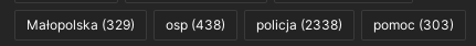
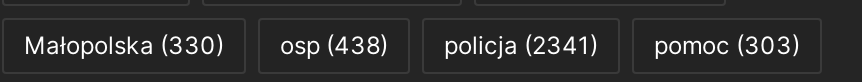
[27,16,135,33] Małopolska (329) -> [24,29,224,59] Małopolska (330)
[256,16,342,33] policja (2338) -> [444,29,598,59] policja (2341)

